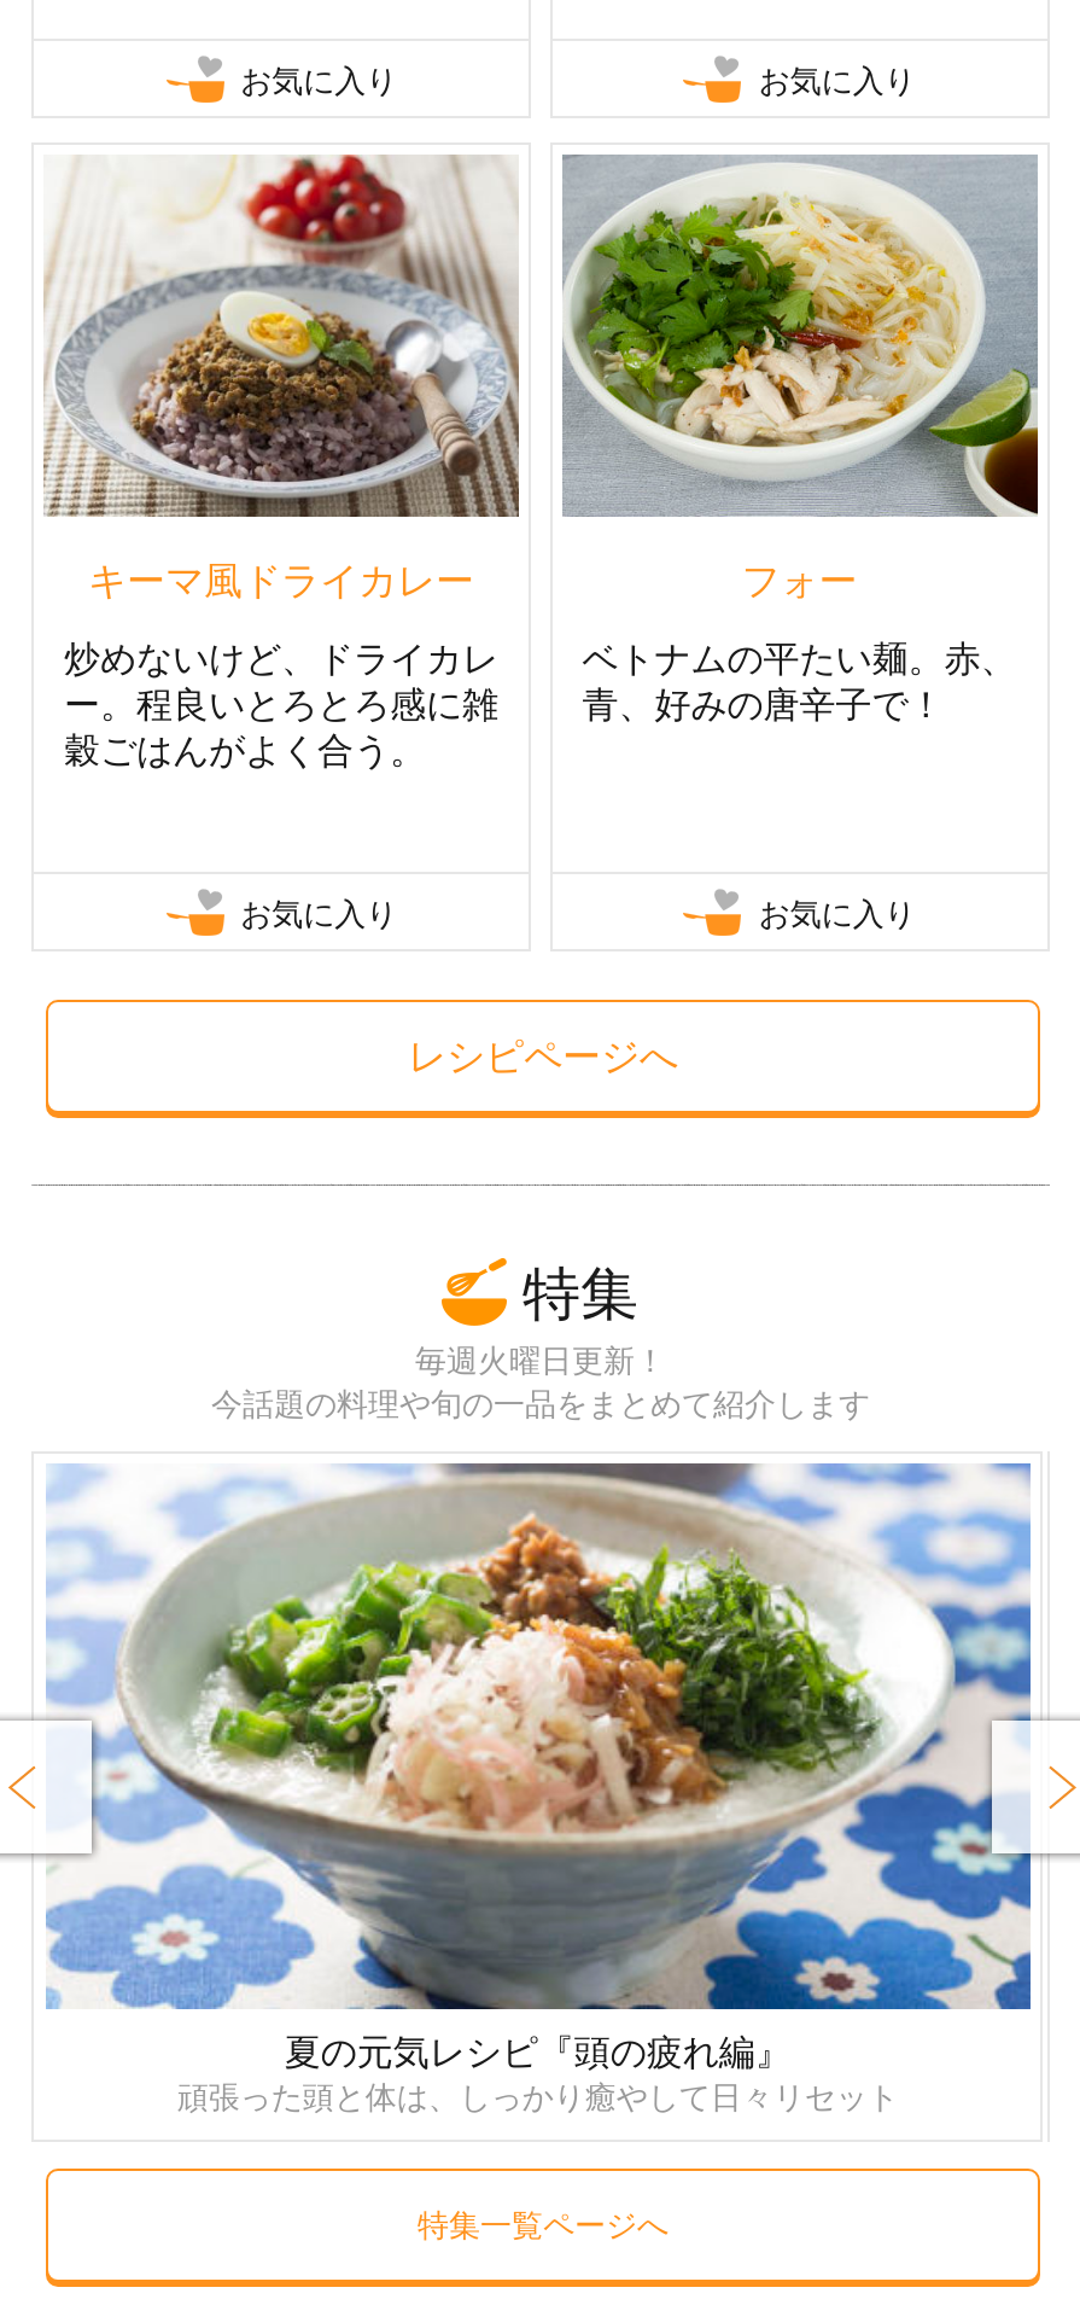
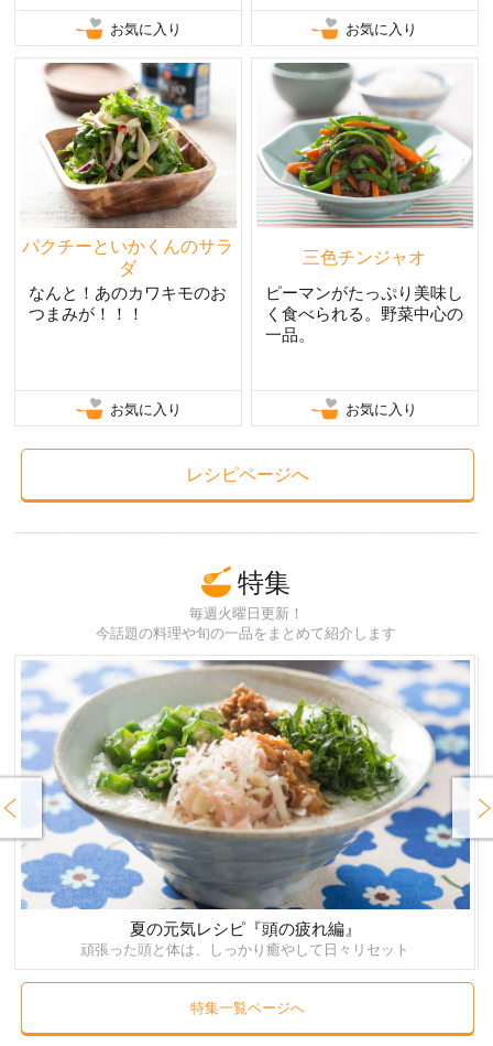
[43,155,521,770] [image] | キーマ風ドライカレー | 炒めないけど、ドライカレ | ー。程良いとろとろ感に雑 | 穀ごはんがよく合う。 -> [21,62,237,323] [image] | パクチーといかくんのサラ | ダ | なんと！あのカワキモのお | つまみが！！！
[562,152,1040,601] [image] | フォー -> [258,63,473,267] [image] | 三色チンジャオ
[582,637,1017,724] ベトナムの平たい麺。赤、 | 青、好みの唐辛子で！ -> [265,283,464,344] ピーマンがたっぷり美味し | く食べられる。野菜中心の | 一品。

